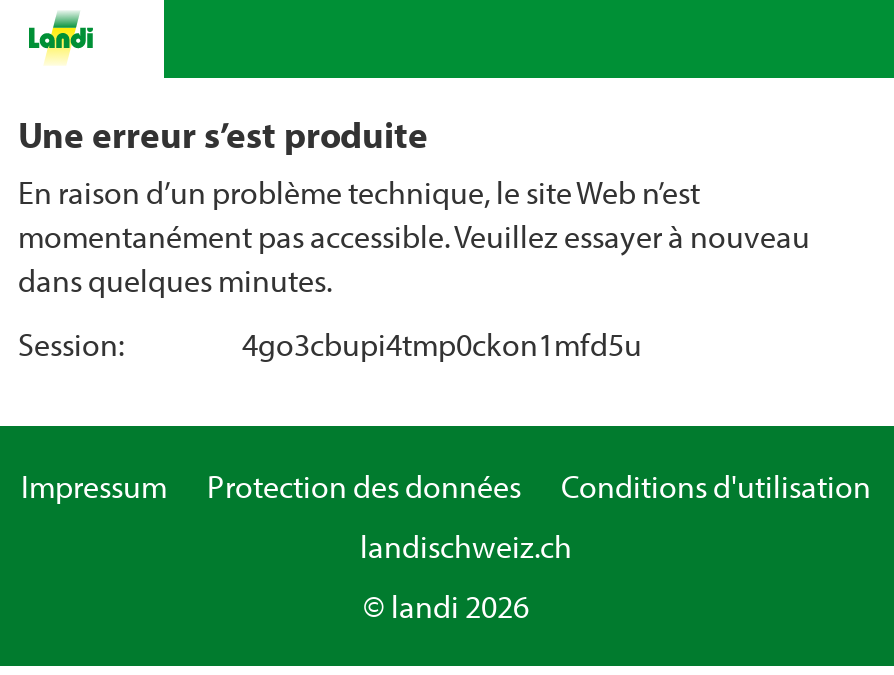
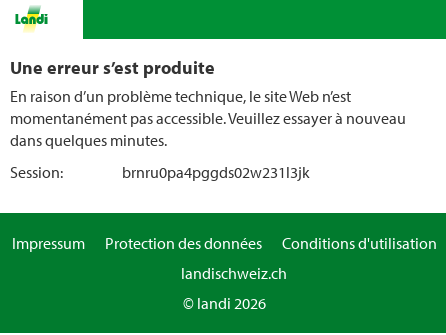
[242,324,642,364] 4go3cbupi4tmp0ckon1mfd5u -> [122,162,310,182] brnru0pa4pggds02w231l3jk

